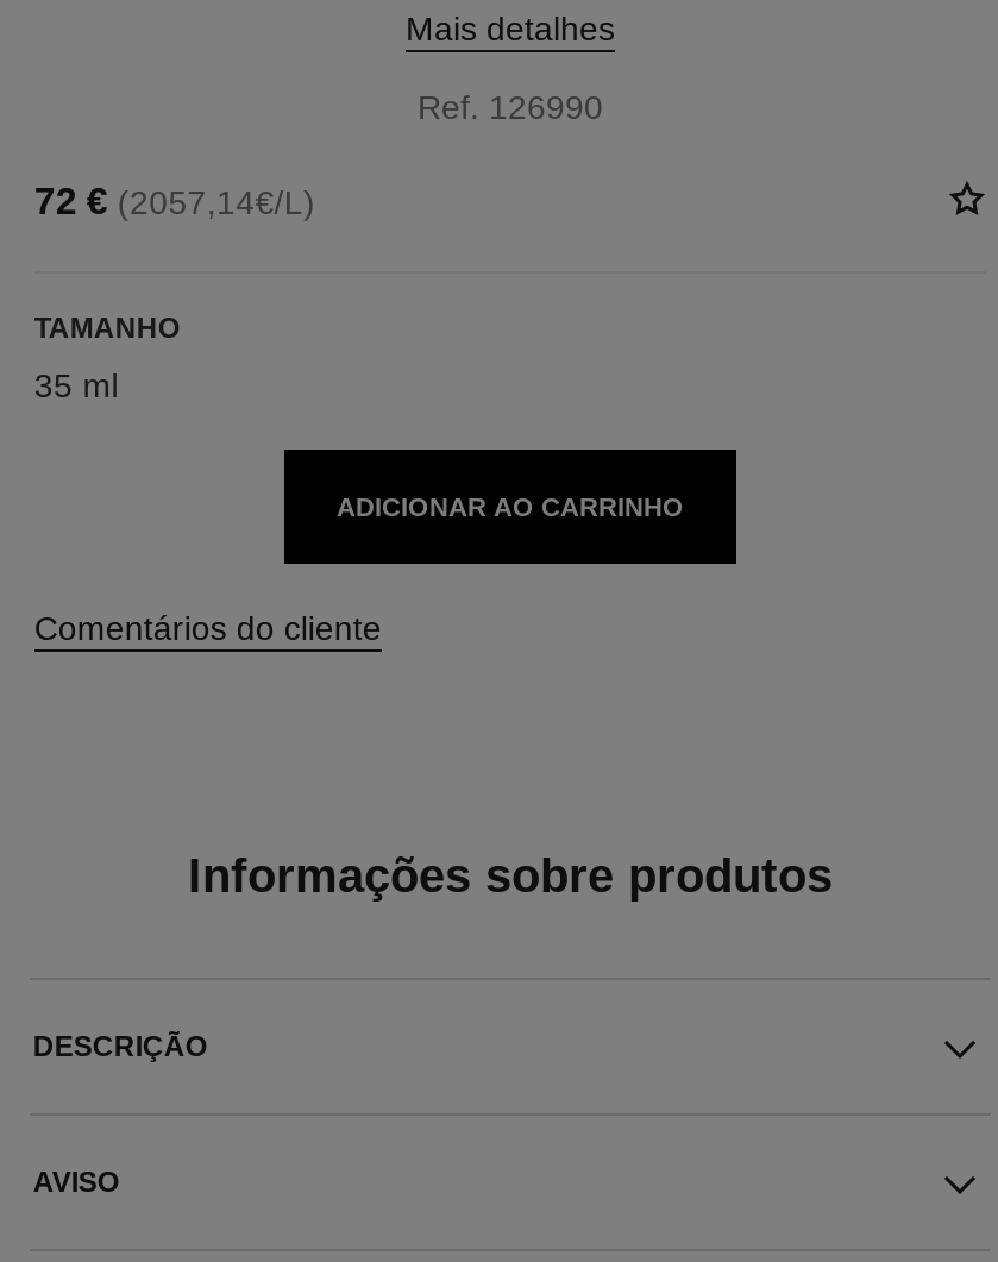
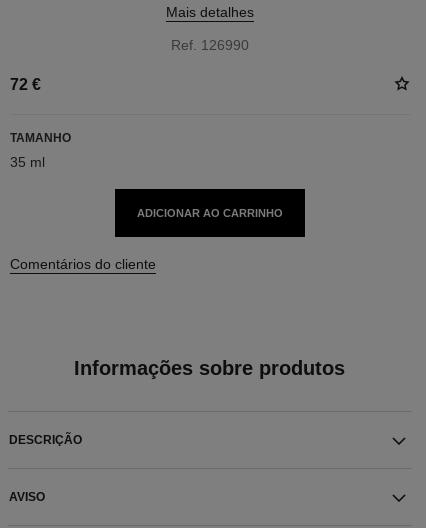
[34,180,315,220] 72 €(2057,14€/L) -> [10,75,41,92] 72 €

